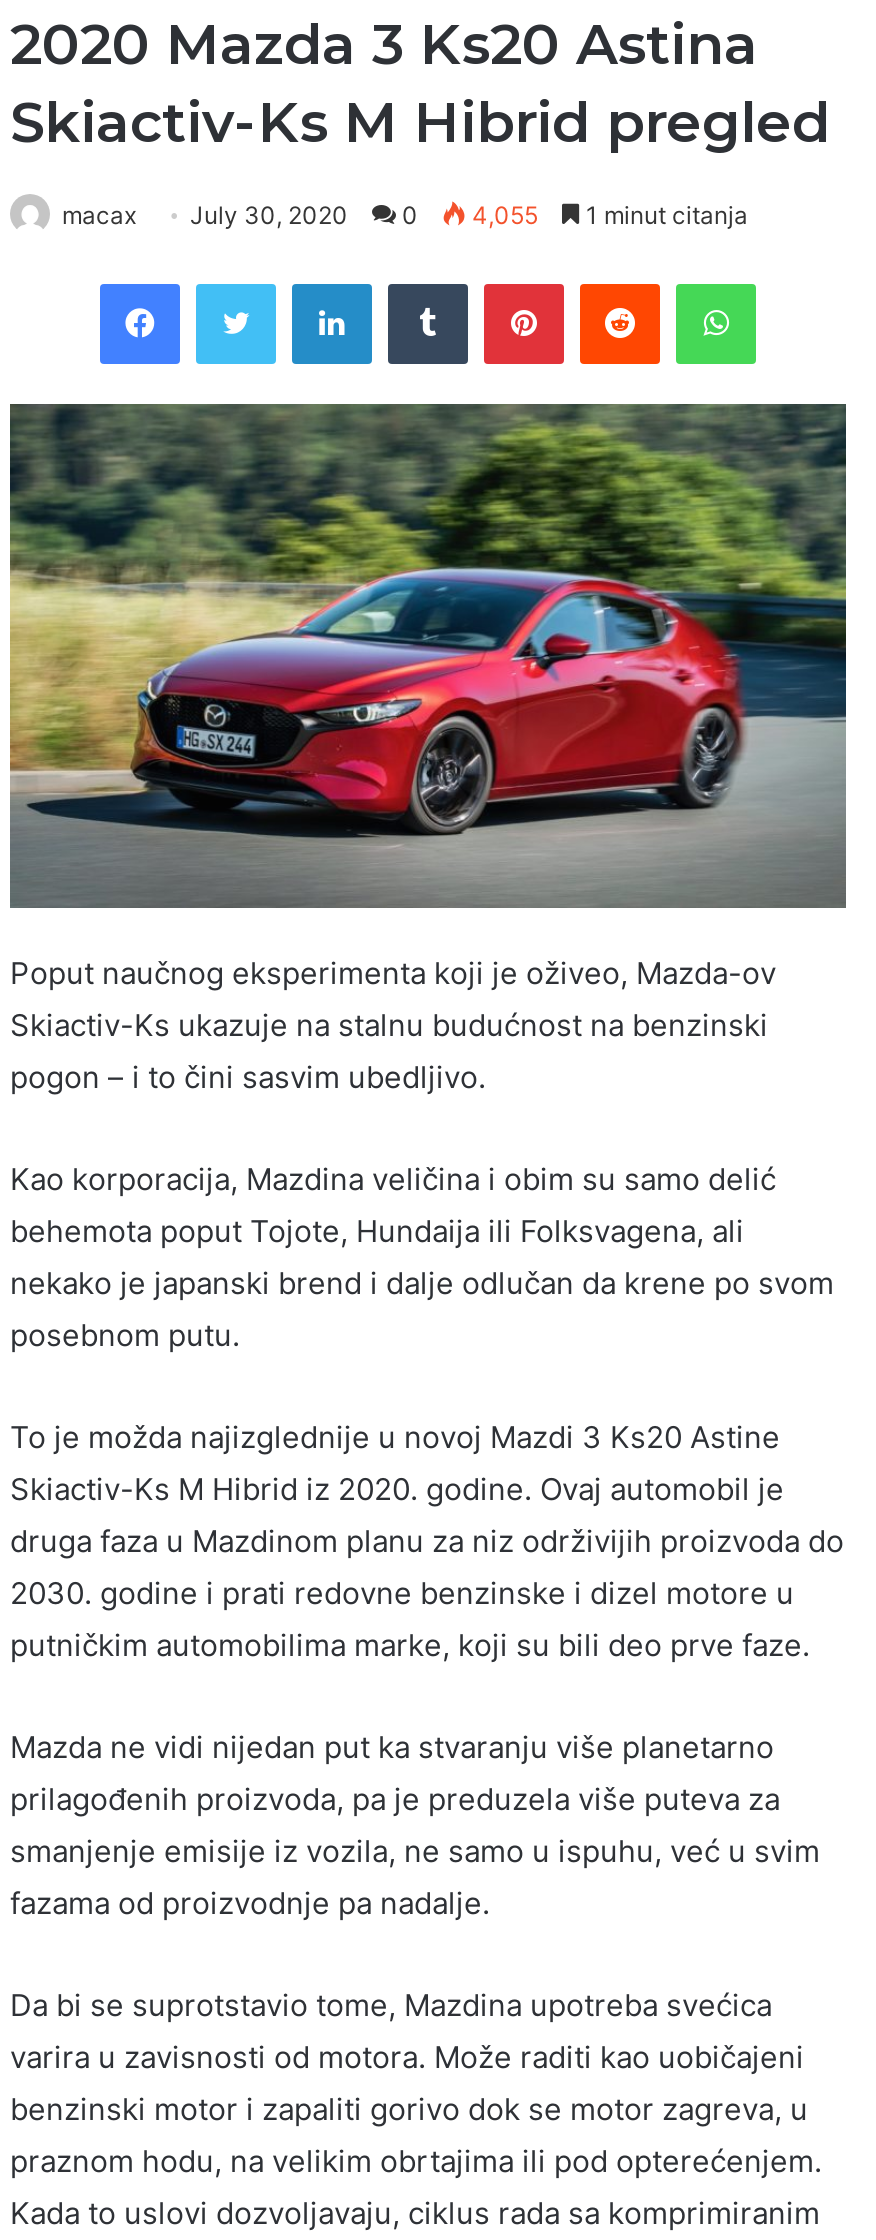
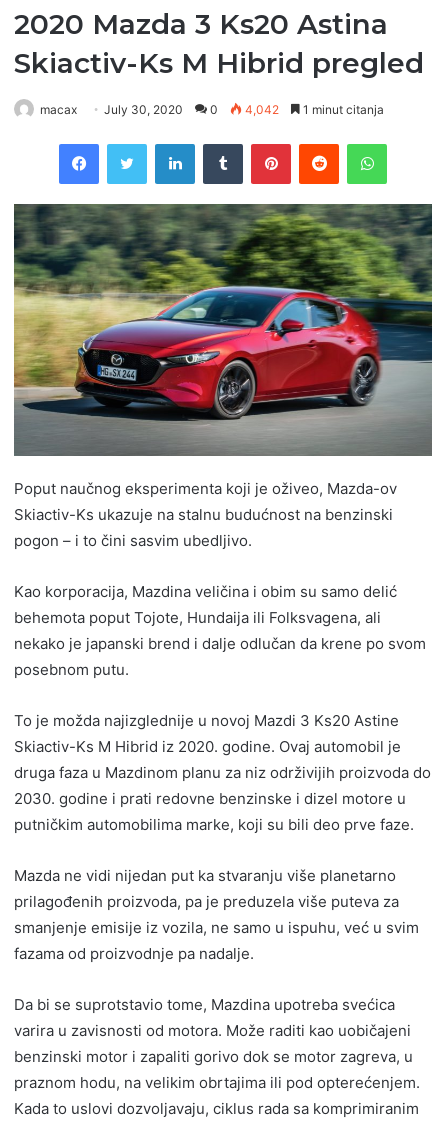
[62,201,748,231] macax July 30, 2020 0 4,055 1 minut citanja -> [40,102,384,117] macax July 30, 2020 0 4,042 1 minut citanja

